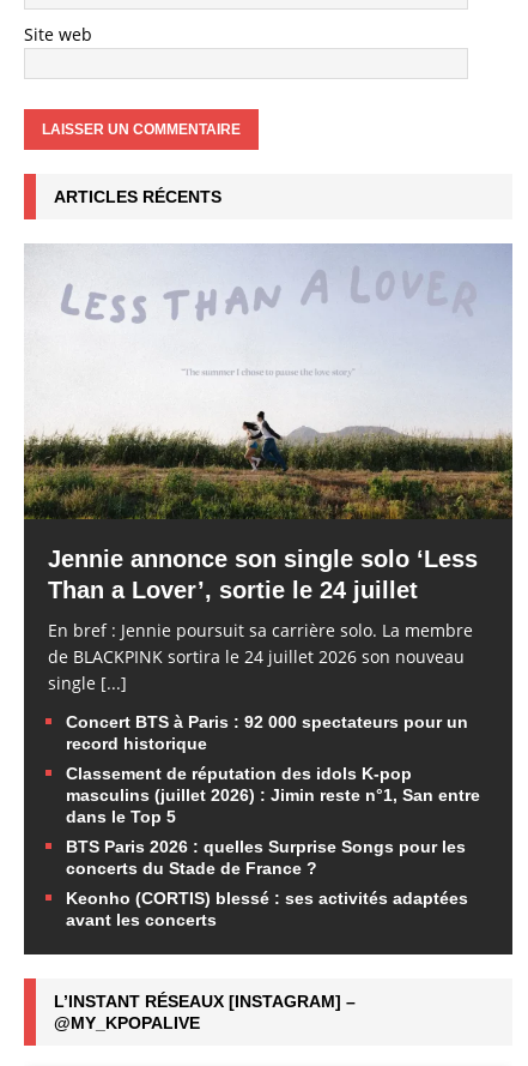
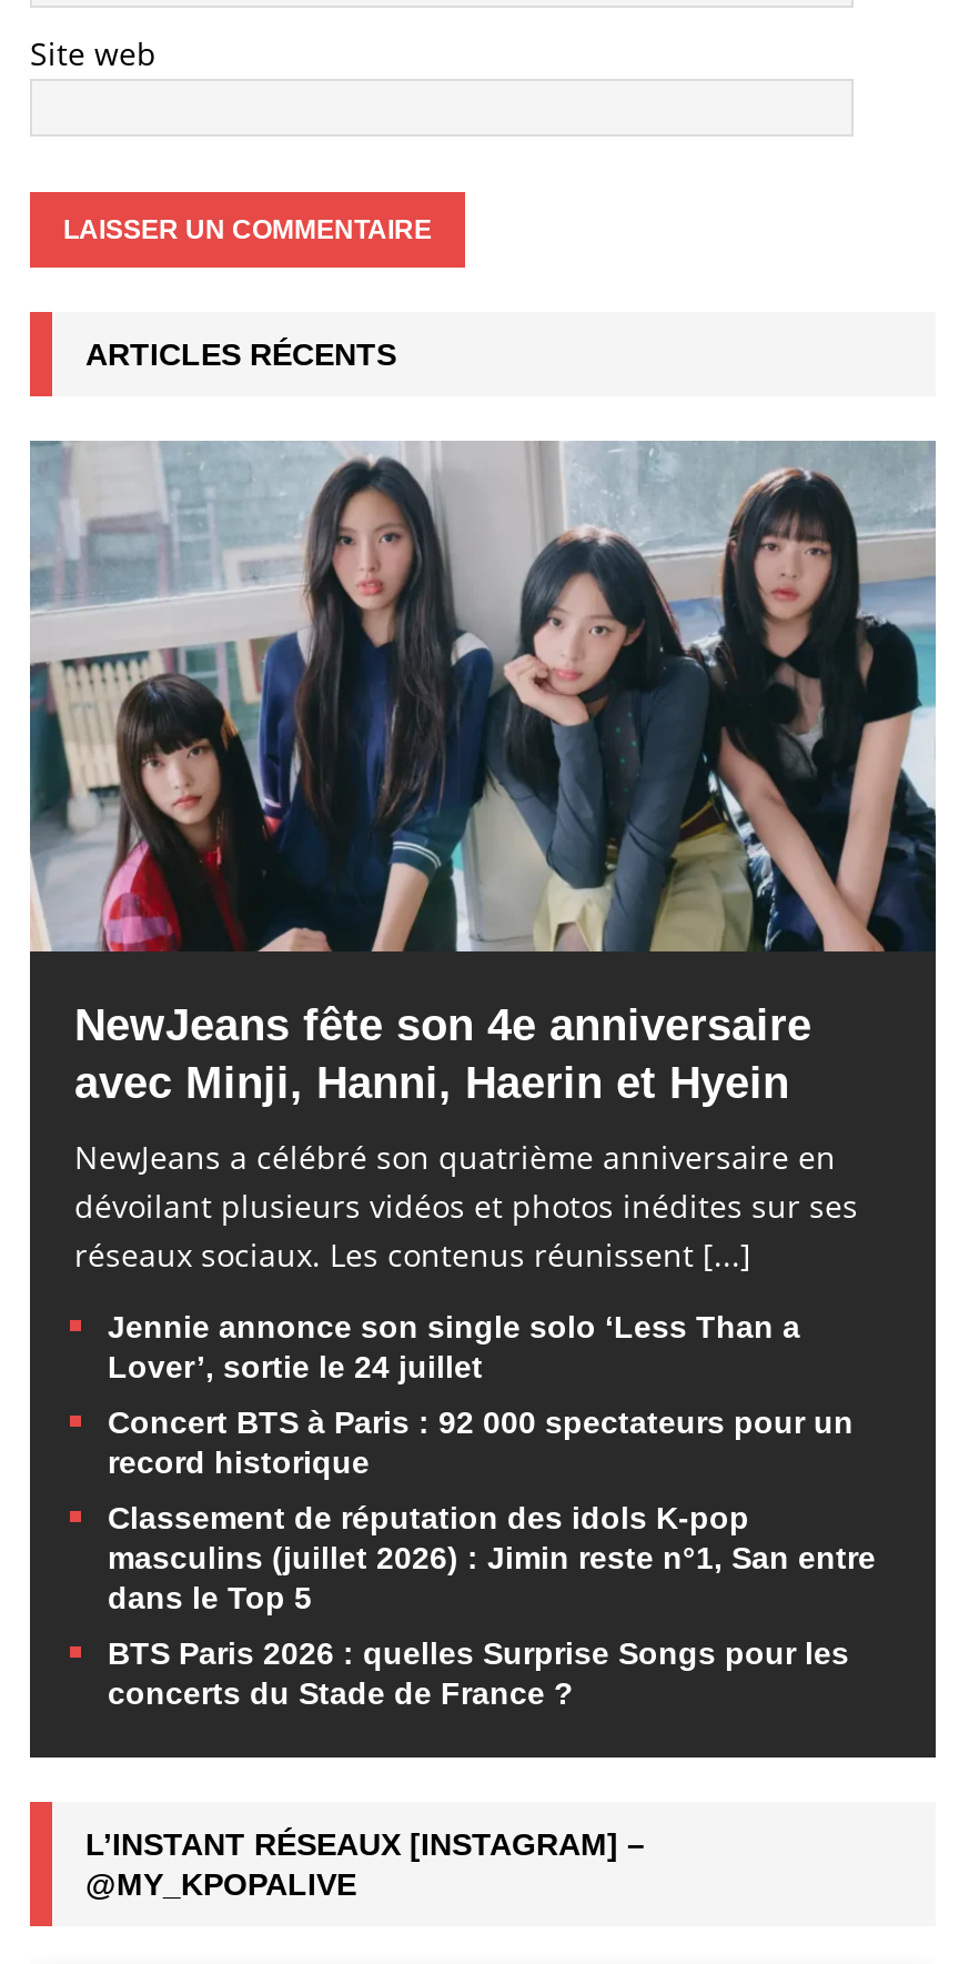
[23,245,512,694] [image] | Jennie annonce son single solo ‘Less | Than a Lover’, sortie le 24 juillet | En bref : Jennie poursuit sa carrière solo. La membre | de BLACKPINK sortira le 24 juillet 2026 son nouveau | single [...] -> [28,441,936,1384] [image] | NewJeans fête son 4e anniversaire | avec Minji, Hanni, Haerin et Hyein | NewJeans a célébré son quatrième anniversaire en | dévoilant plusieurs vidéos et photos inédites sur ses | réseaux sociaux. Les contenus réunissent [...] | Jennie annonce son single solo ‘Less Than a | Lover’, sortie le 24 juillet
moved [66,712,480,877] -> [108,1404,876,1711]: Concert BTS à Paris : 92 000 spectateurs pour un | record historique | Classement de réputation des idols K-pop | masculins (juillet 2026) : Jimin reste n°1, San entre | dans le Top 5 | BTS Paris 2026 : quelles Surprise Songs pour les | concerts du Stade de France ?
[66,888,468,929] Keonho (CORTIS) blessé : ses activités adaptées | avant les concerts -> none

